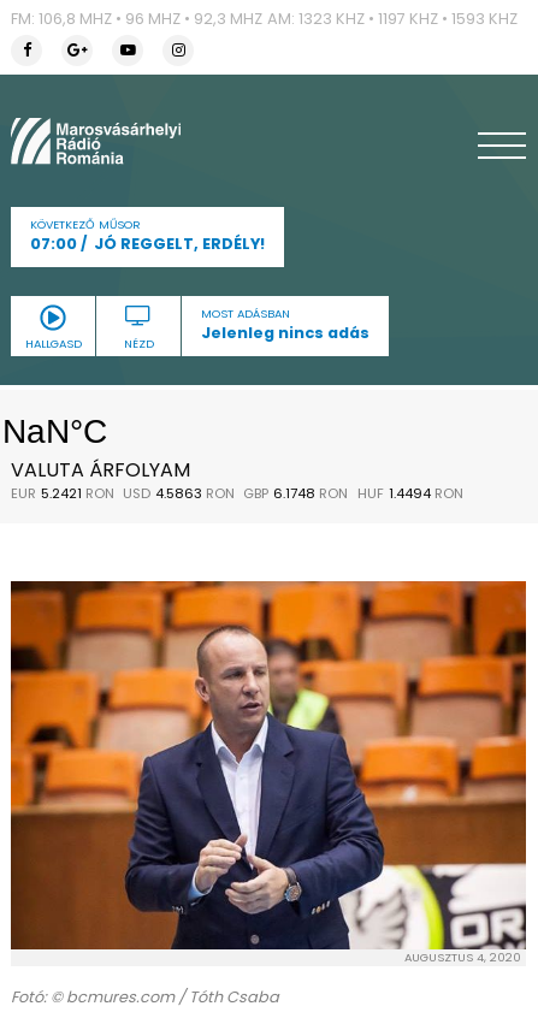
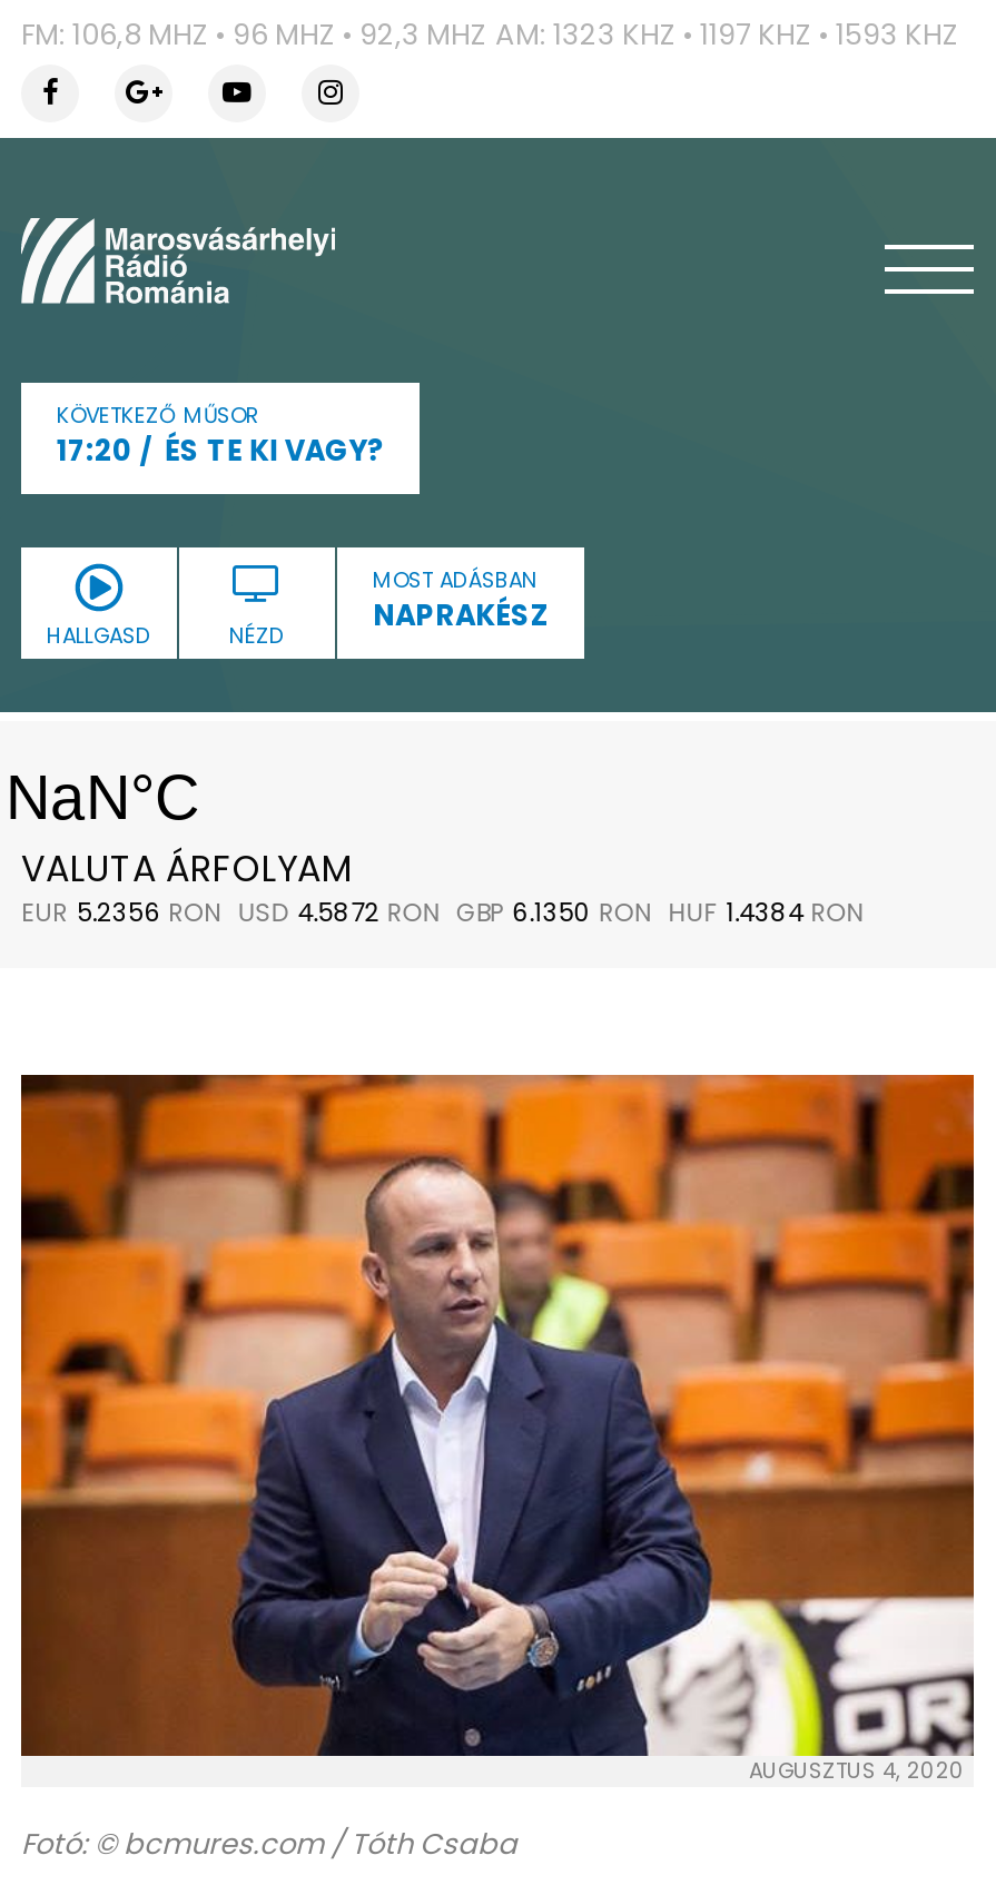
[226,206,285,268] [image] -> none
[30,233,265,254] 07:00 | JÓ REGGELT, ERDÉLY! -> [57,432,385,470] 17:20 | ÉS TE KI VAGY?
[315,295,390,357] [image] -> none
[201,322,369,343] Jelenleg nincs adás -> [373,596,549,634] NAPRAKÉSZ
[11,484,463,503] EUR 5.2421 RON USD 4.5863 RON GBP 6.1748 RON HUF 1.4494 RON -> [21,895,864,930] EUR 5.2356 RON USD 4.5872 RON GBP 6.1350 RON HUF 1.4384 RON

